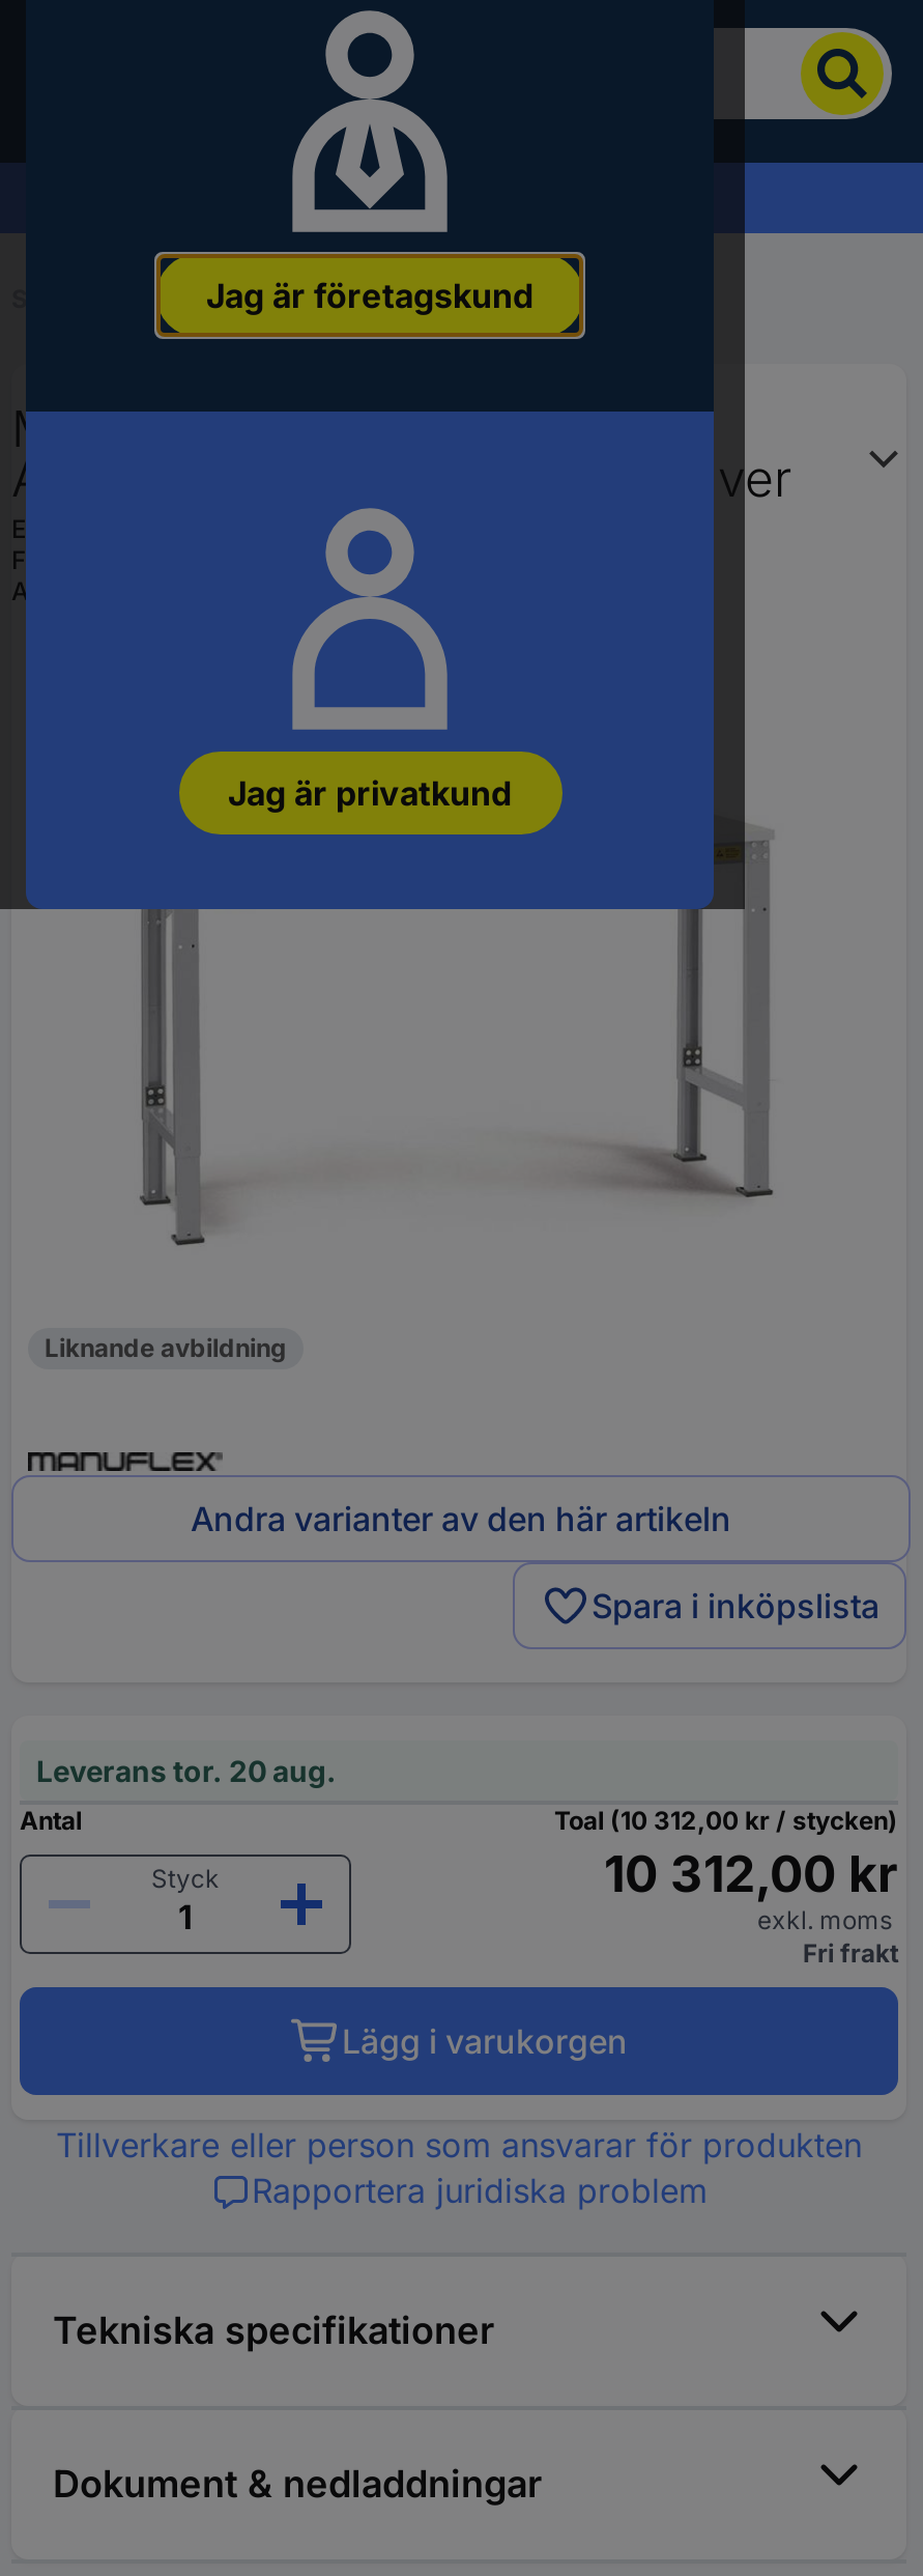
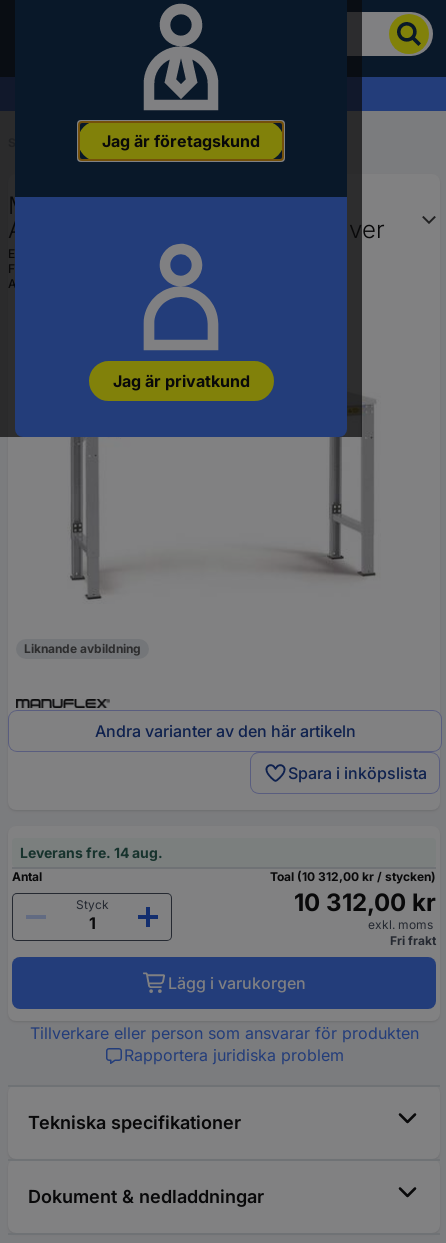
[36,1753,337,1788] Leverans tor. 20 aug. -> [20,844,163,861] Leverans fre. 14 aug.

